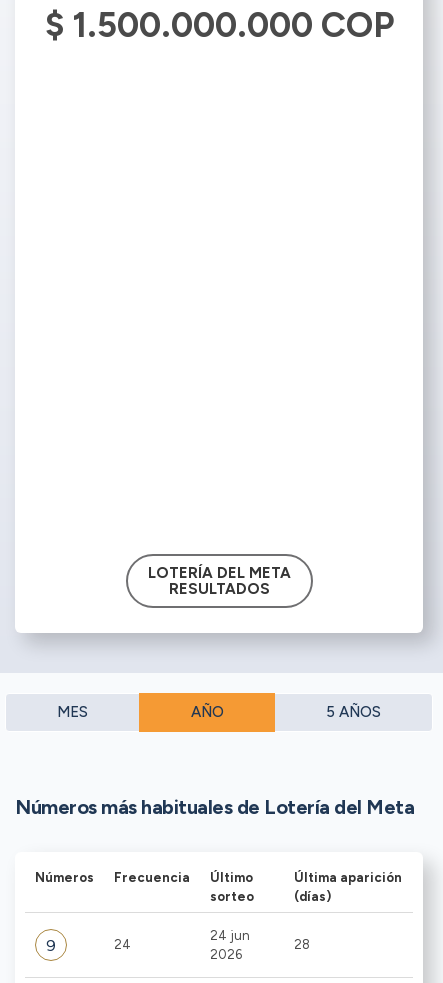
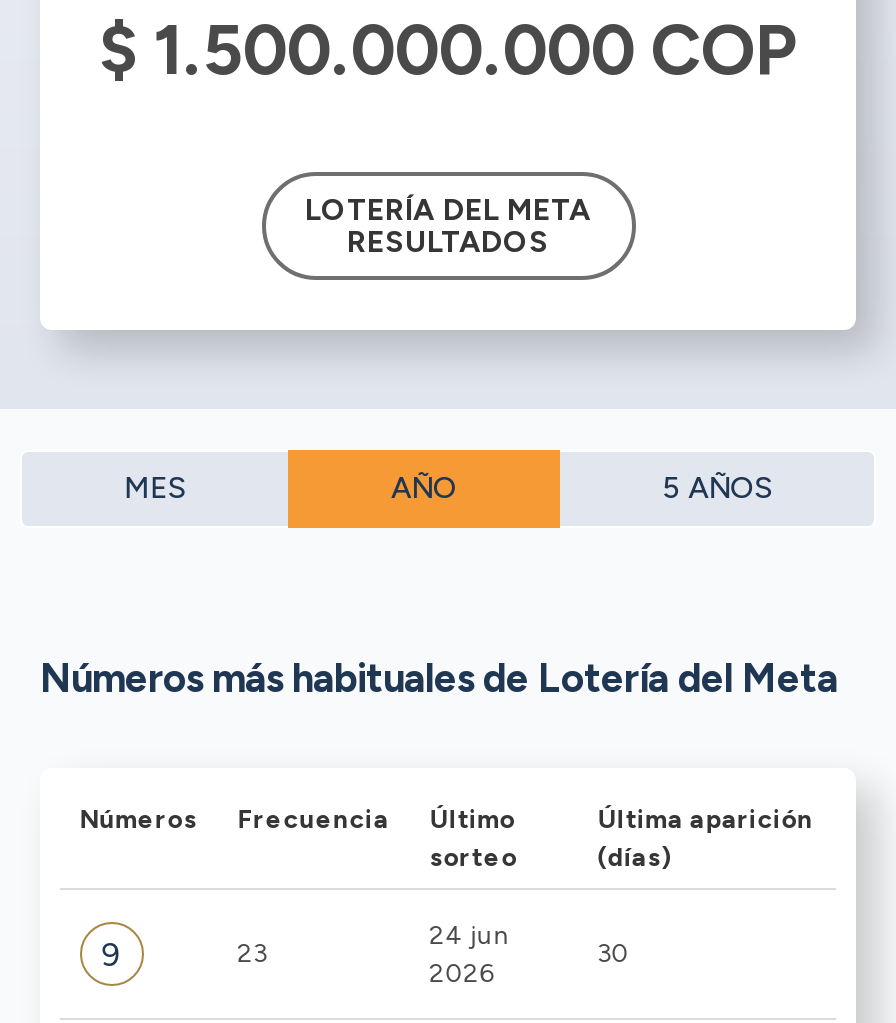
[114,936,131,951] 24 -> [238,937,268,967] 23
[294,936,310,951] 28 -> [598,937,630,967] 30

